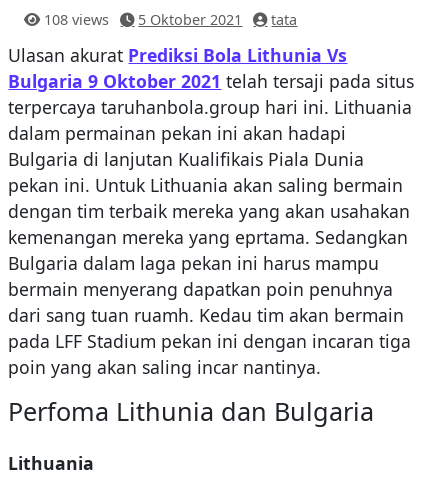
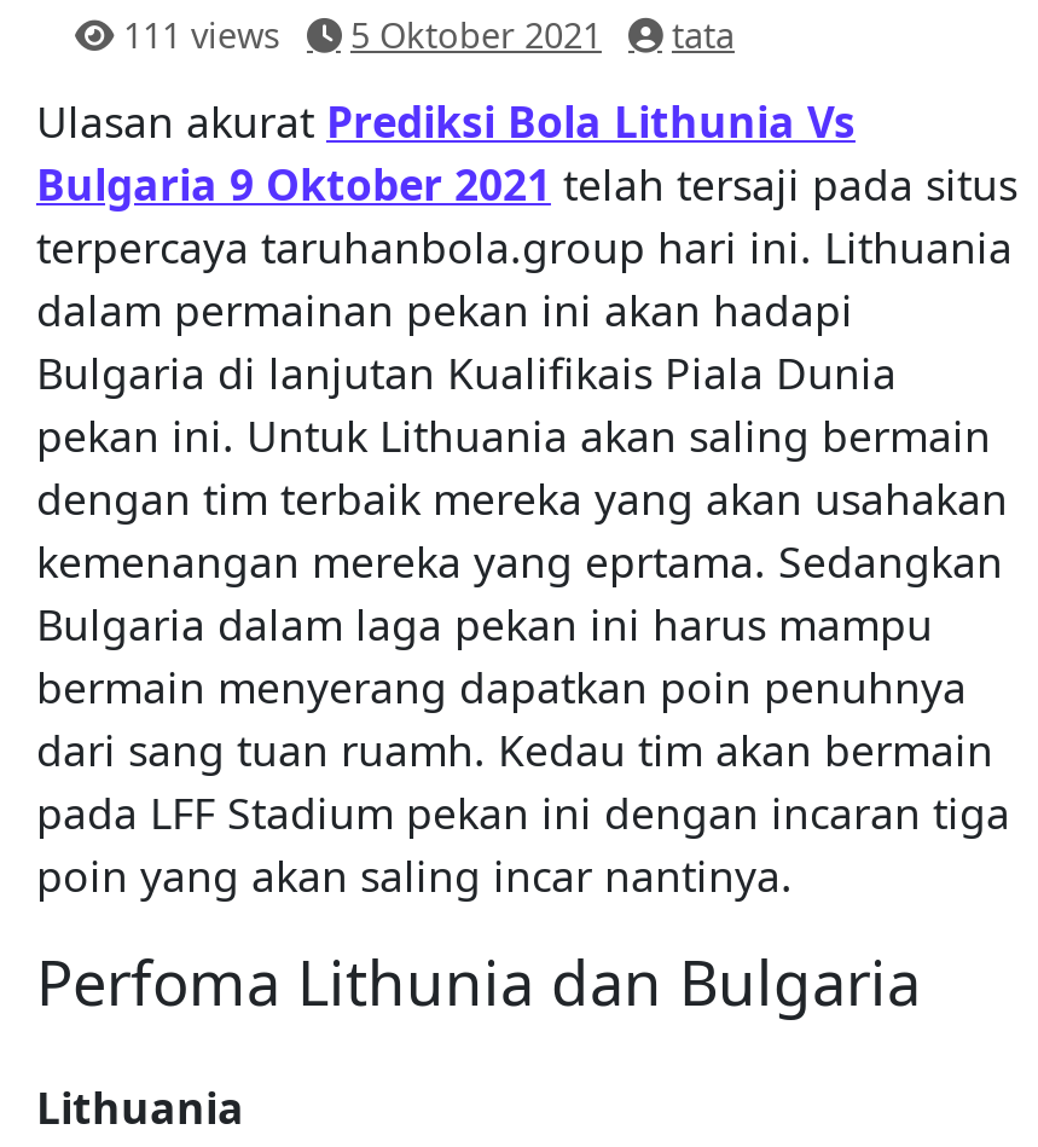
[44,10,297,29] 108 views 5 Oktober 2021 tata -> [123,13,735,59] 111 views 5 Oktober 2021 tata

